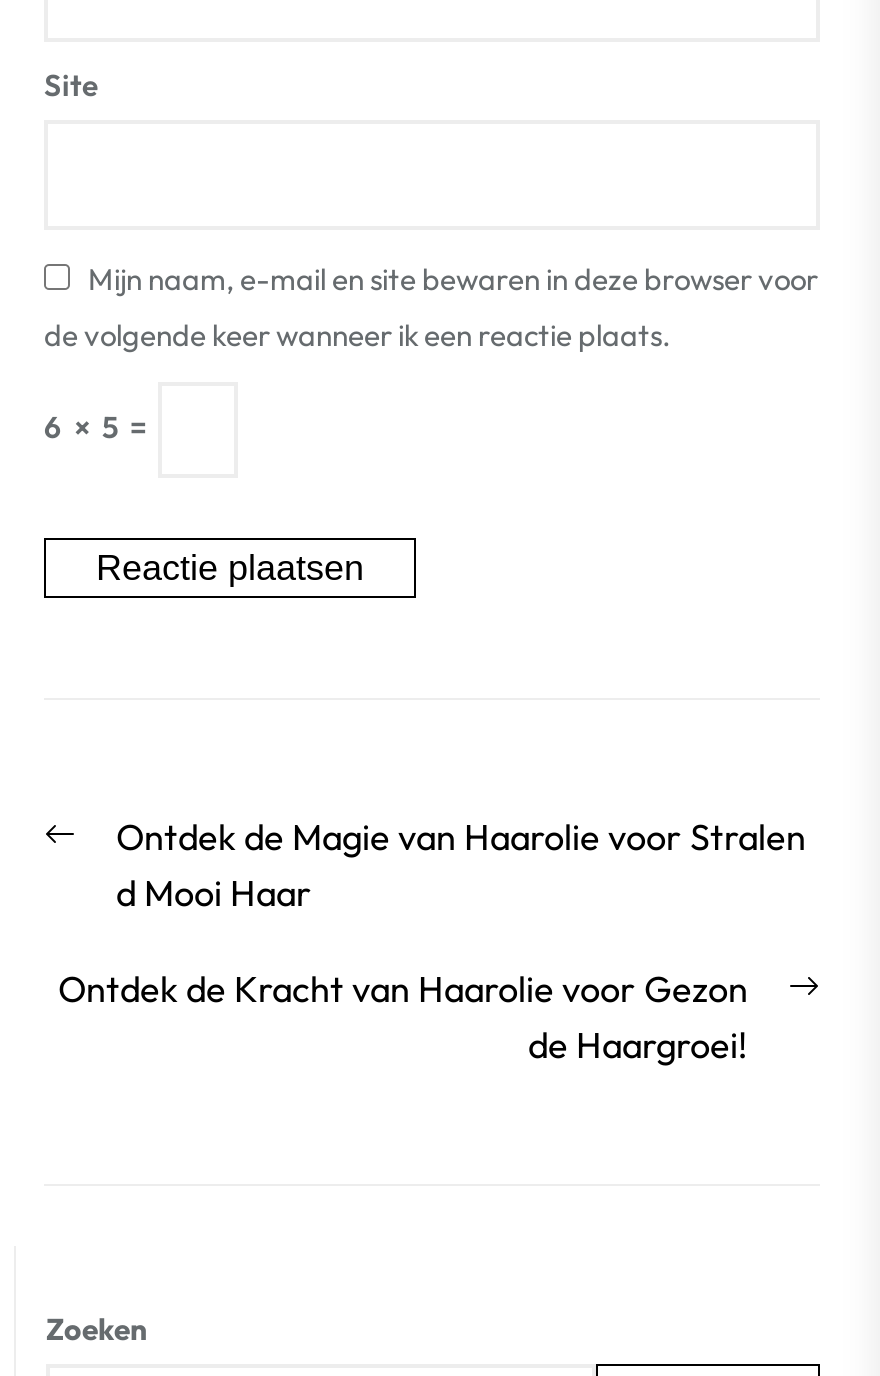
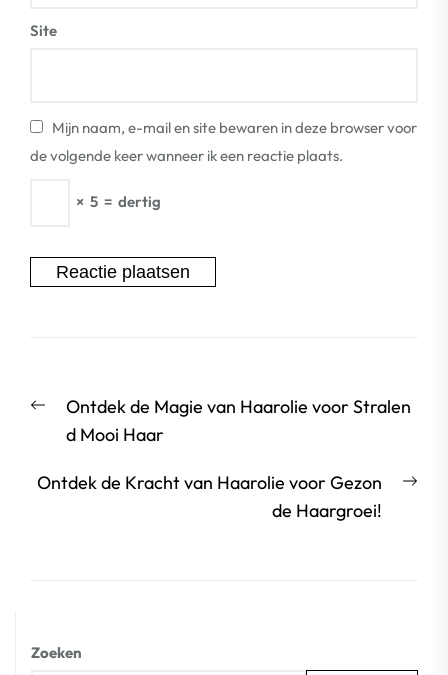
[44,408,152,446] 6 × 5 = -> [73,192,161,211] × 5 = dertig

